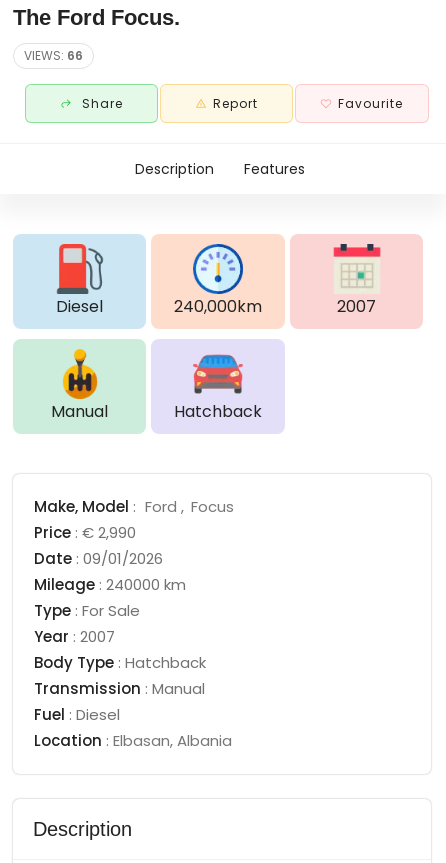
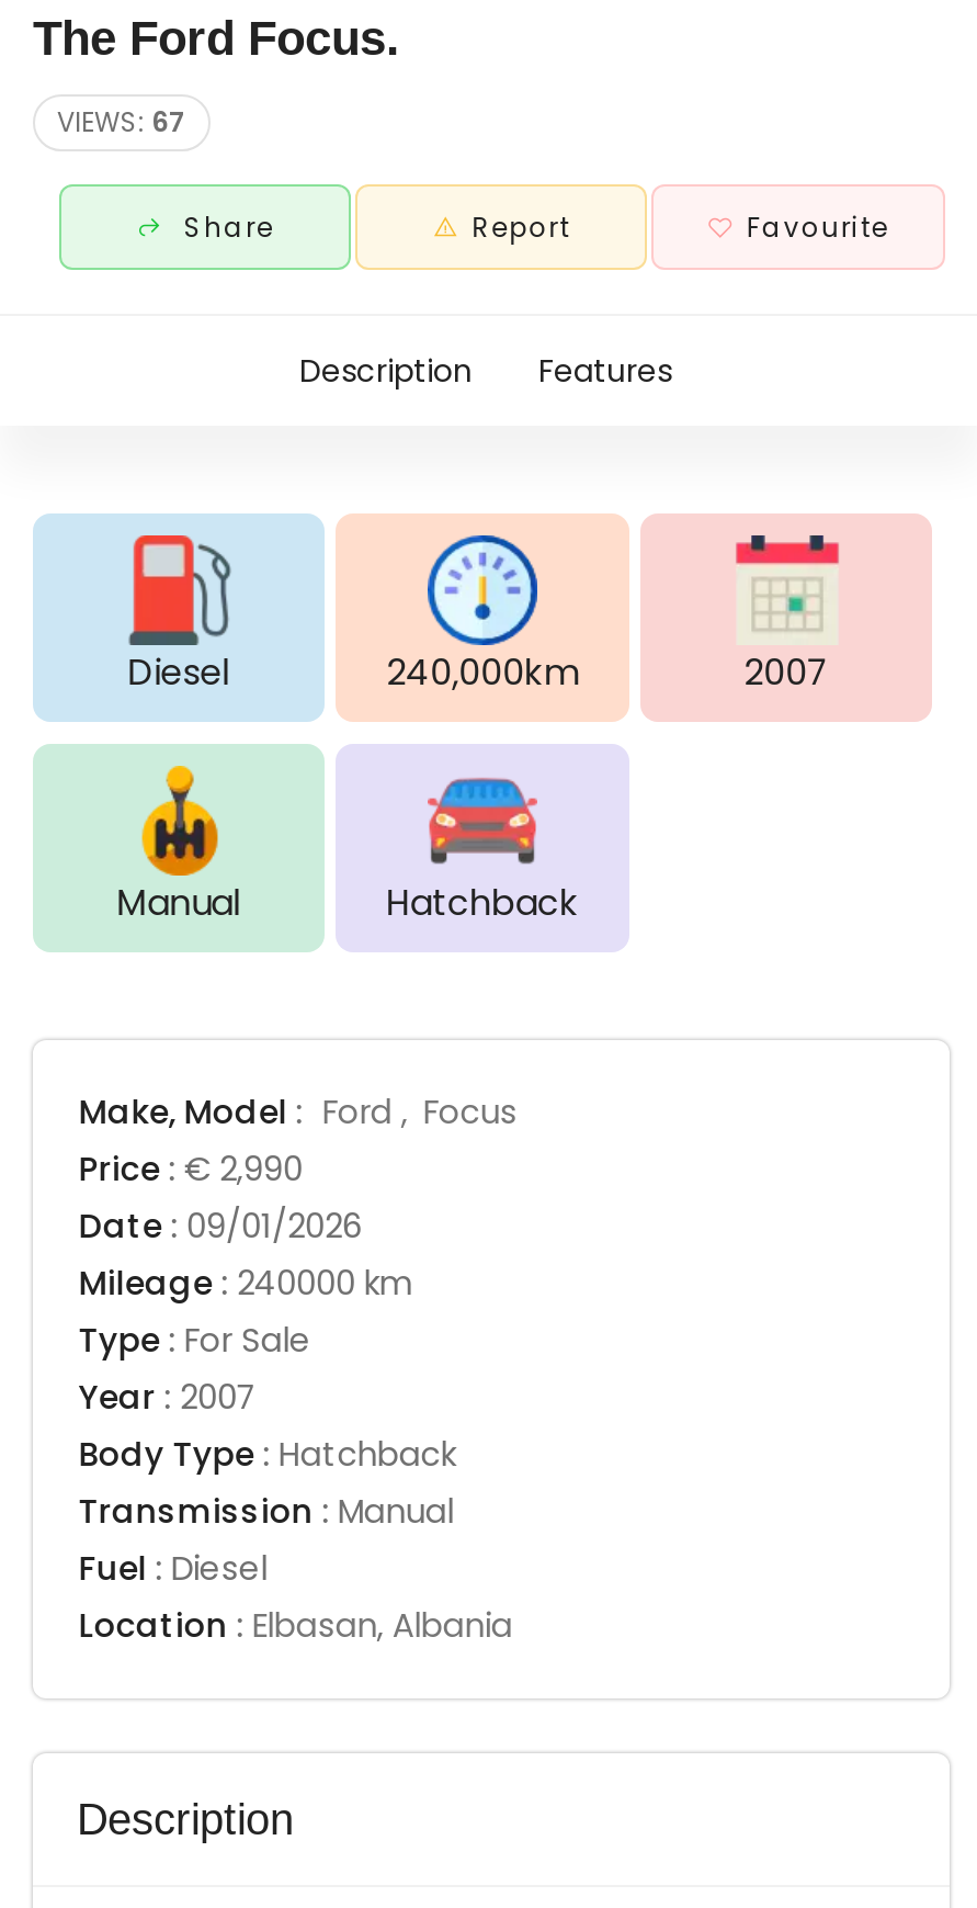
[24,47,83,64] VIEWS: 66 -> [57,103,186,140] VIEWS: 67

